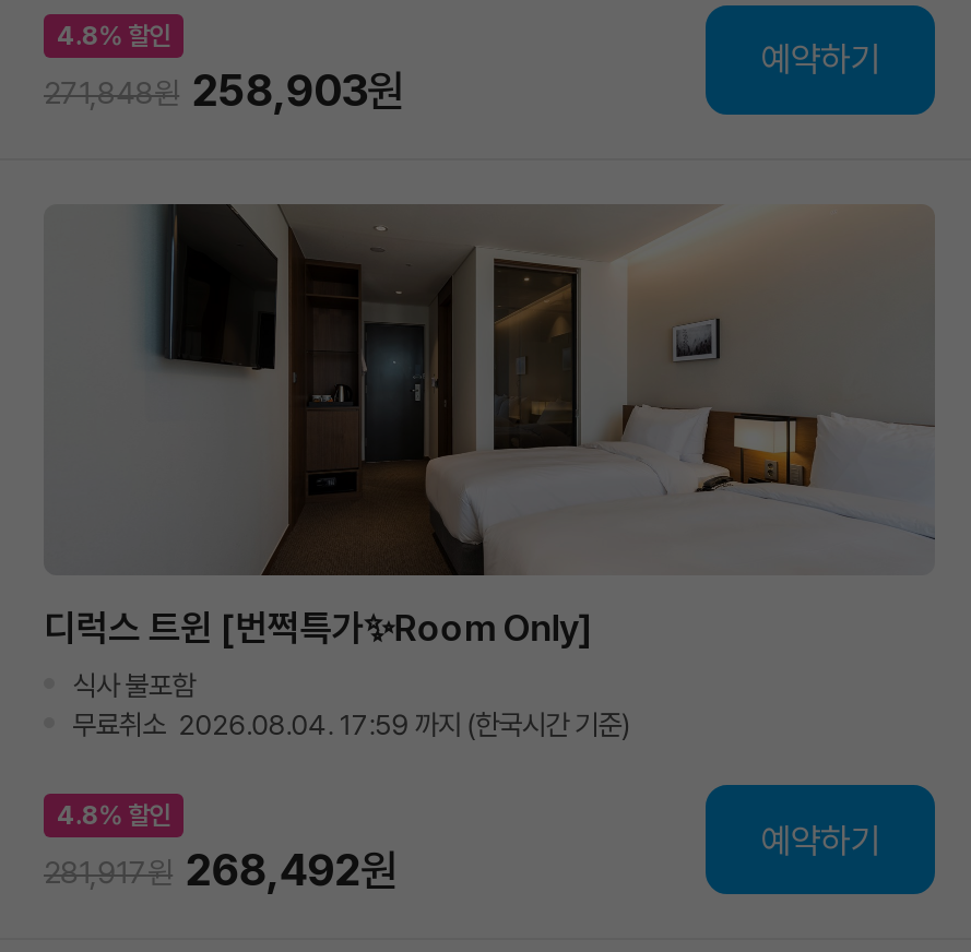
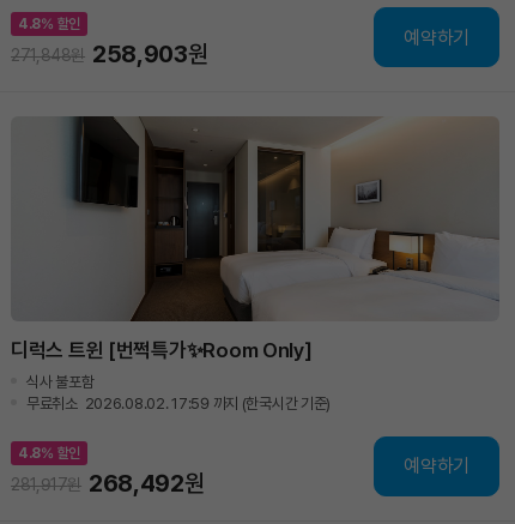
[72,709,630,742] 무료취소 2026.08.04. 17:59 까지 (한국시간 기준) -> [26,394,331,412] 무료취소 2026.08.02. 17:59 까지 (한국시간 기준)

